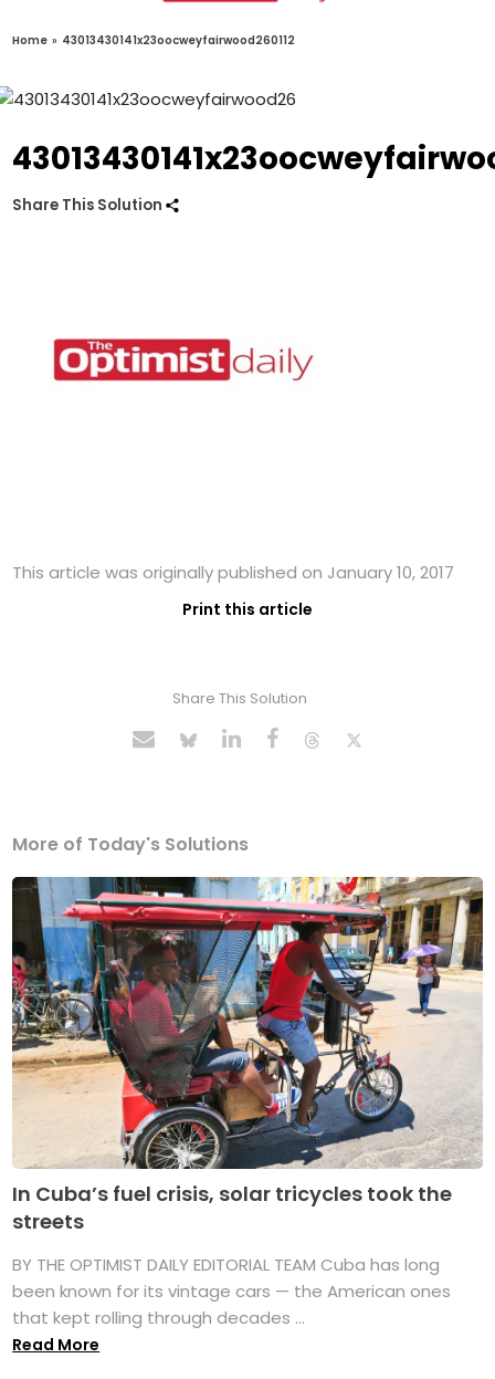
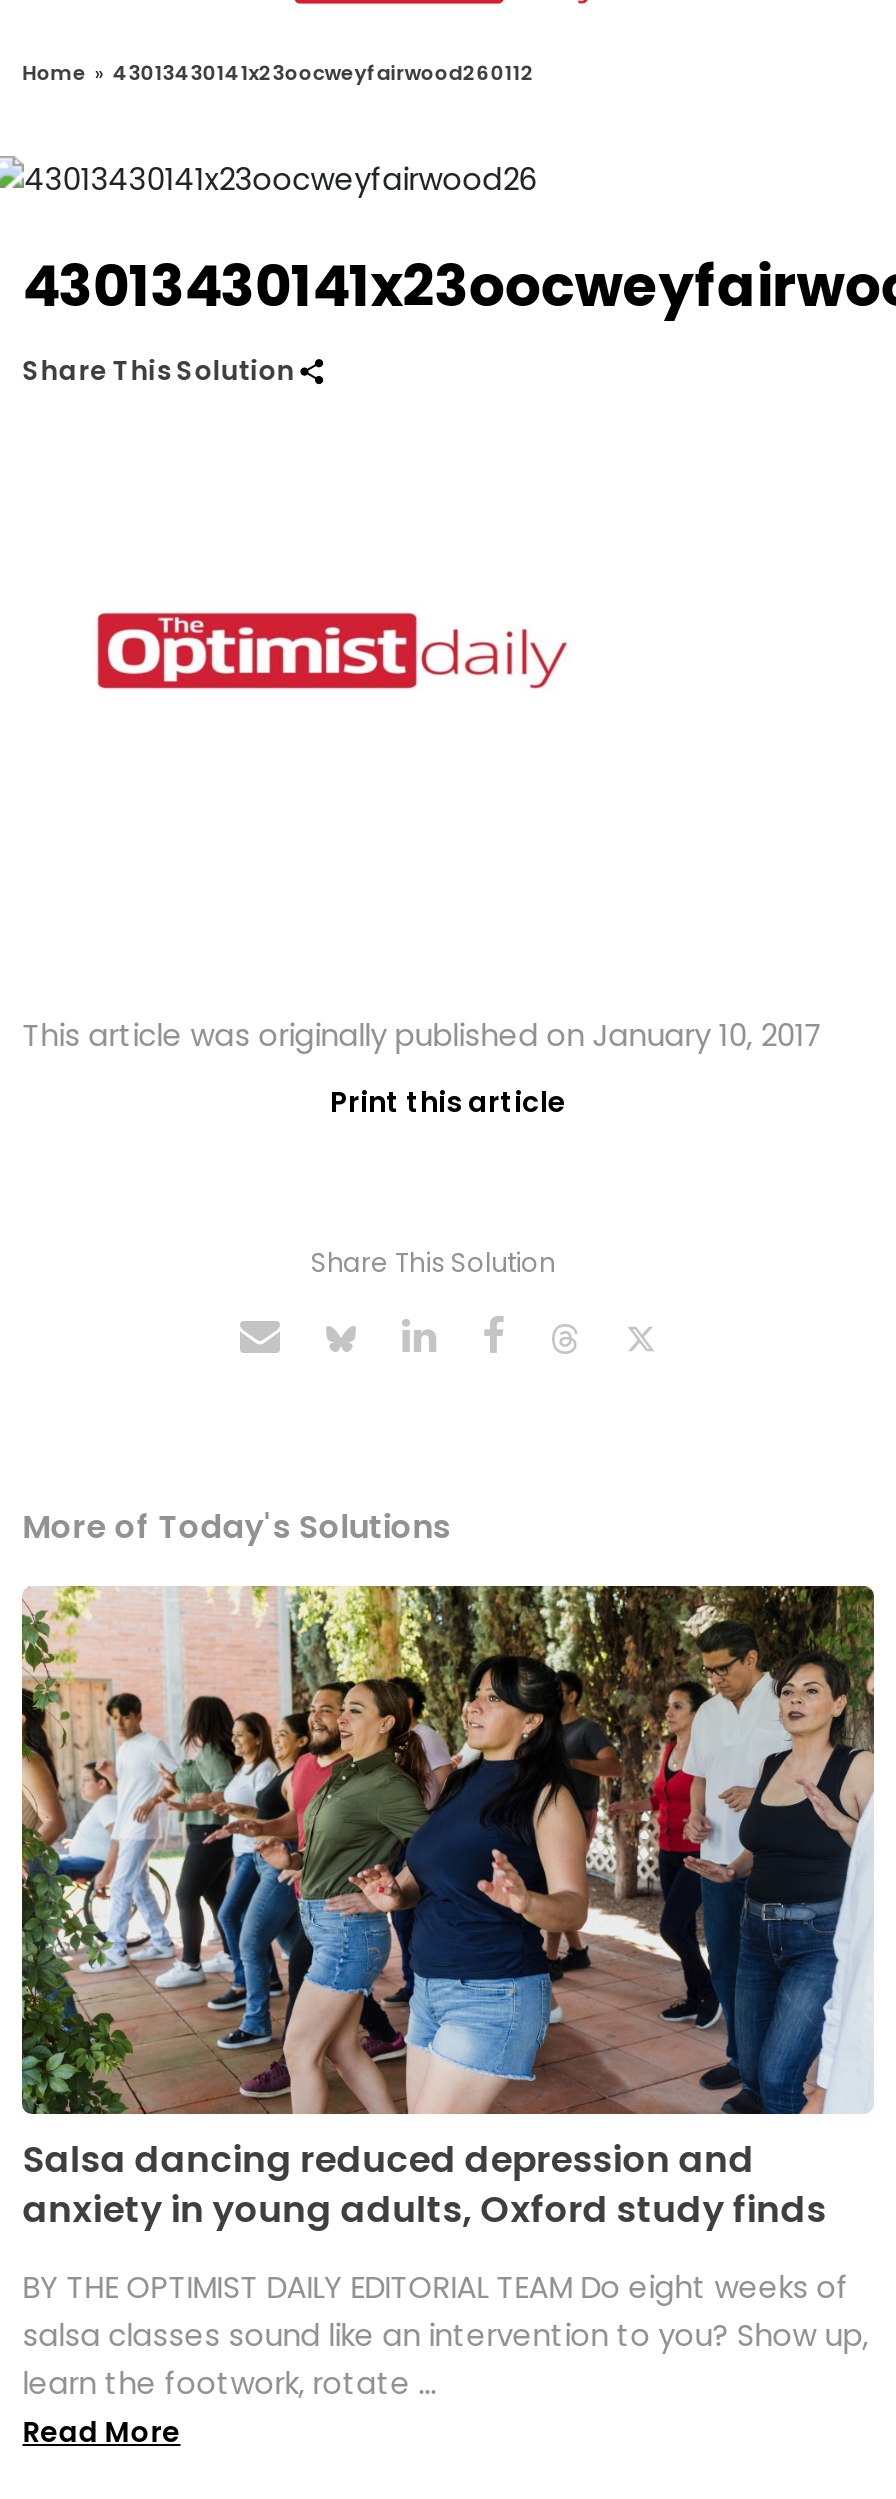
[11,876,483,1235] [image] | In Cuba’s fuel crisis, solar tricycles took the | streets -> [20,1584,876,2234] [image] | Salsa dancing reduced depression and | anxiety in young adults, Oxford study finds
[12,1253,451,1329] BY THE OPTIMIST DAILY EDITORIAL TEAM Cuba has long | been known for its vintage cars — the American ones | that kept rolling through decades ... -> [22,2266,868,2404] BY THE OPTIMIST DAILY EDITORIAL TEAM Do eight weeks of | salsa classes sound like an intervention to you? Show up, | learn the footwork, rotate ...

